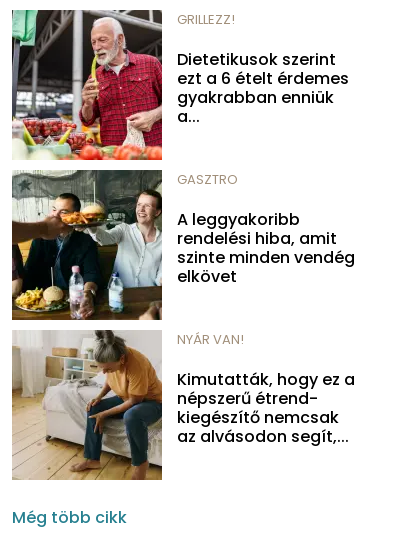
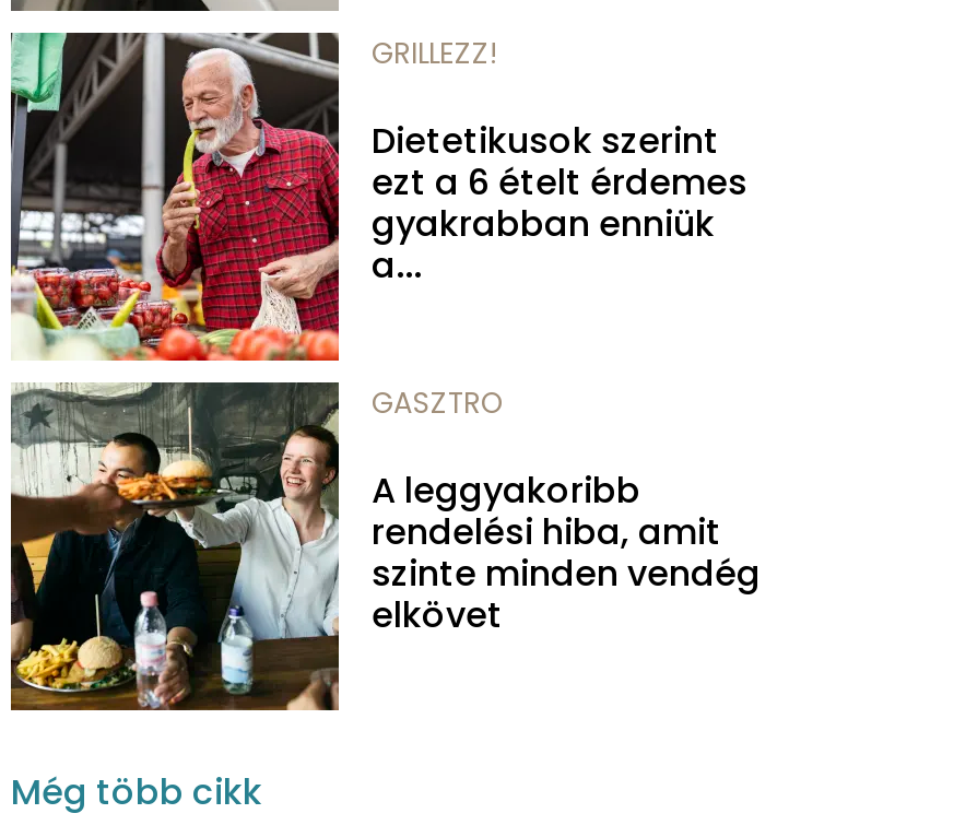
[11,330,355,481] [image] | NYÁR VAN! | Kimutatták, hogy ez a | népszerű étrend- | kiegészítő nemcsak | az alvásodon segít,... -> none

